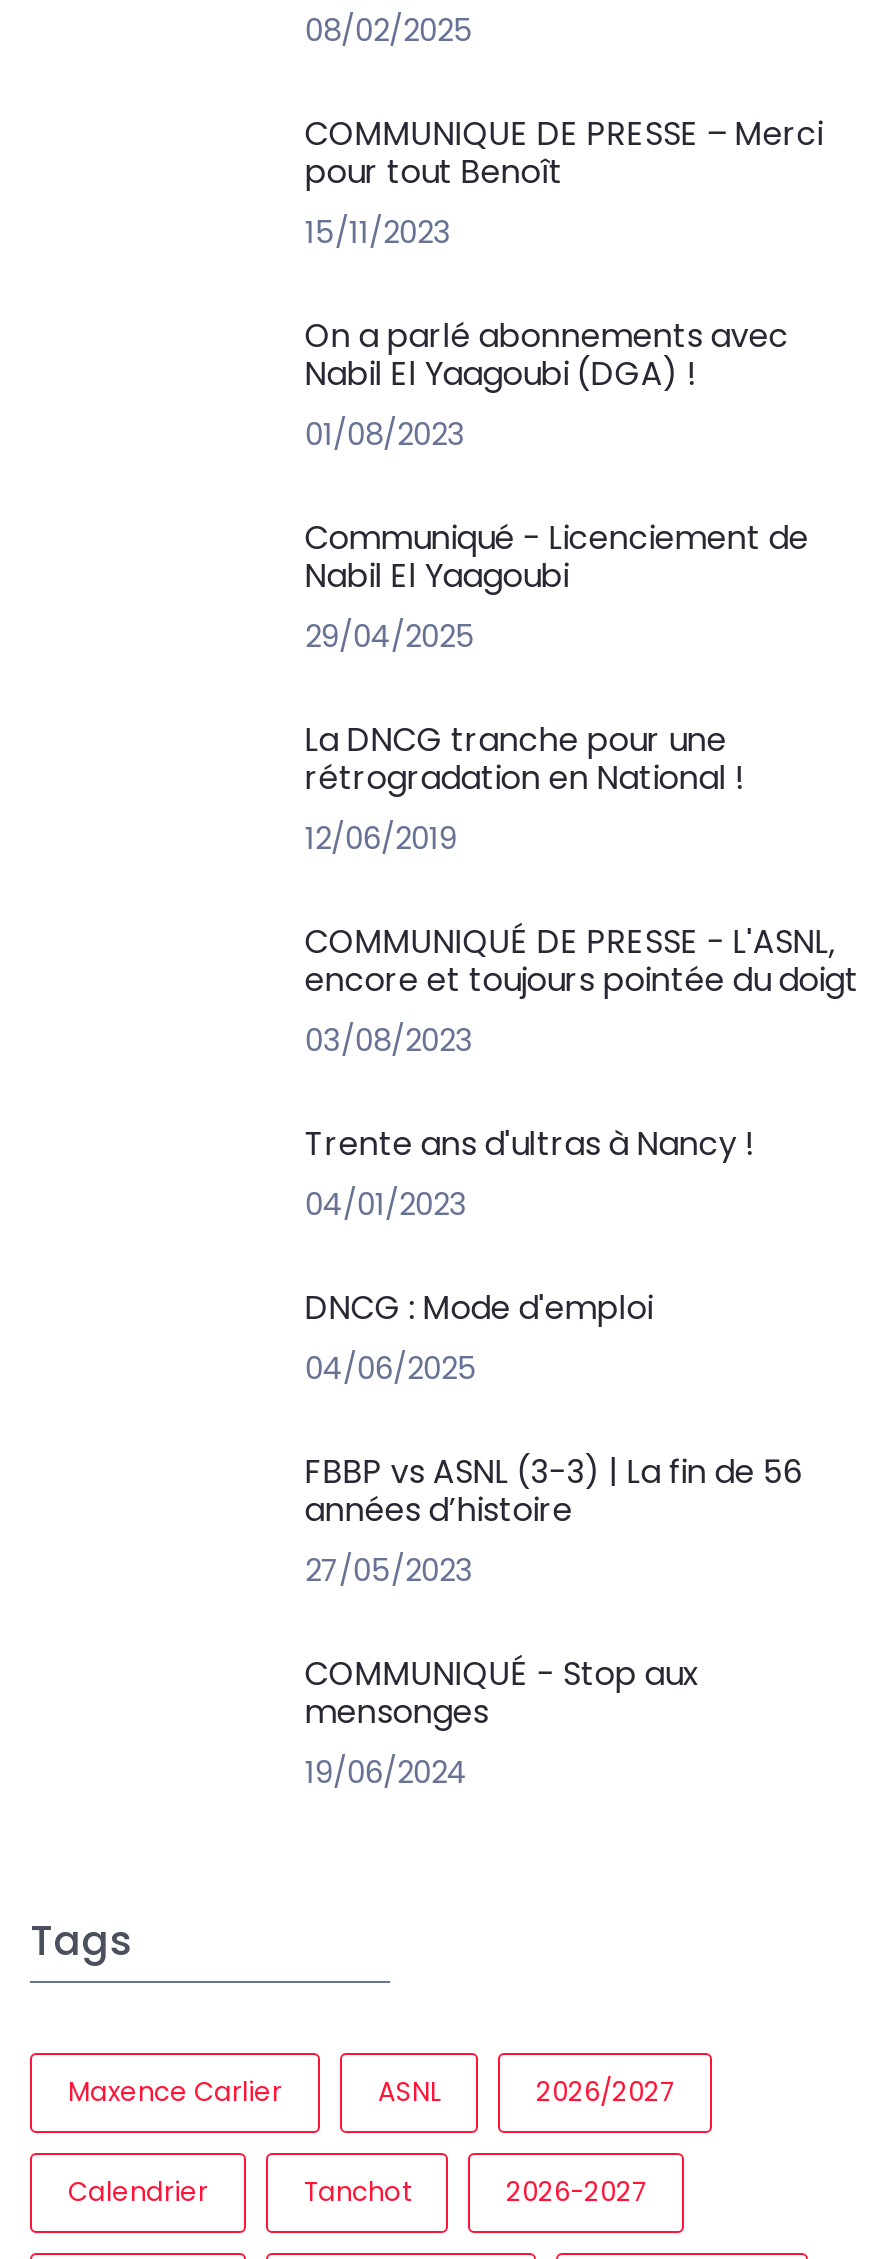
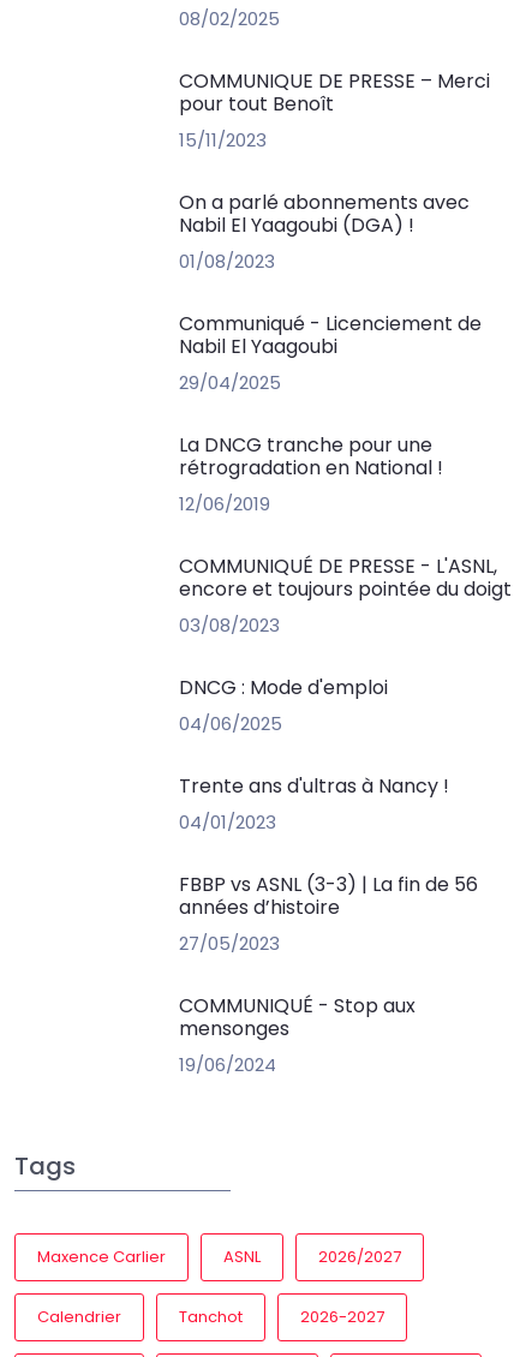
moved [305,1121,755,1225] -> [179,772,450,835]: Trente ans d'ultras à Nancy ! | 04/01/2023
moved [305,1285,653,1389] -> [179,674,388,736]: DNCG : Mode d'emploi | 04/06/2025

